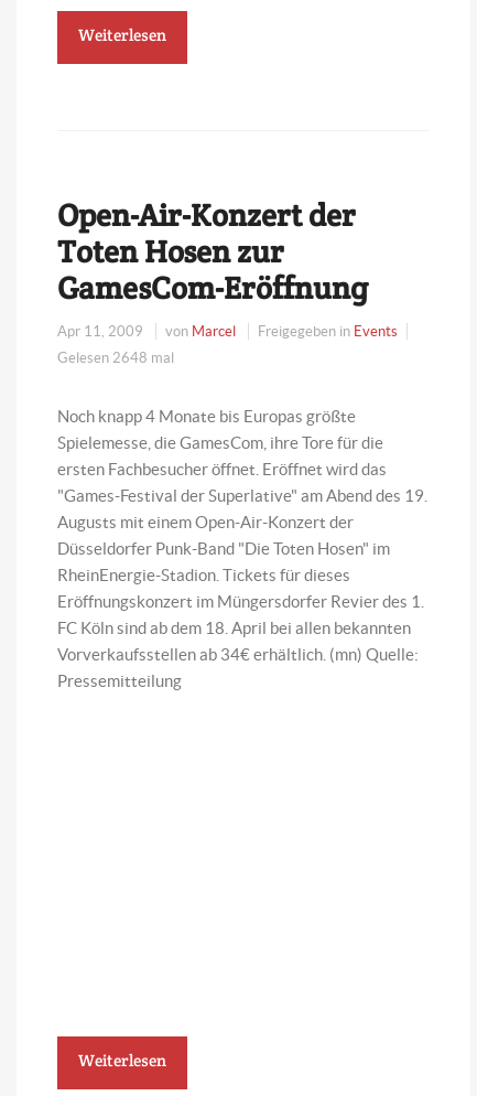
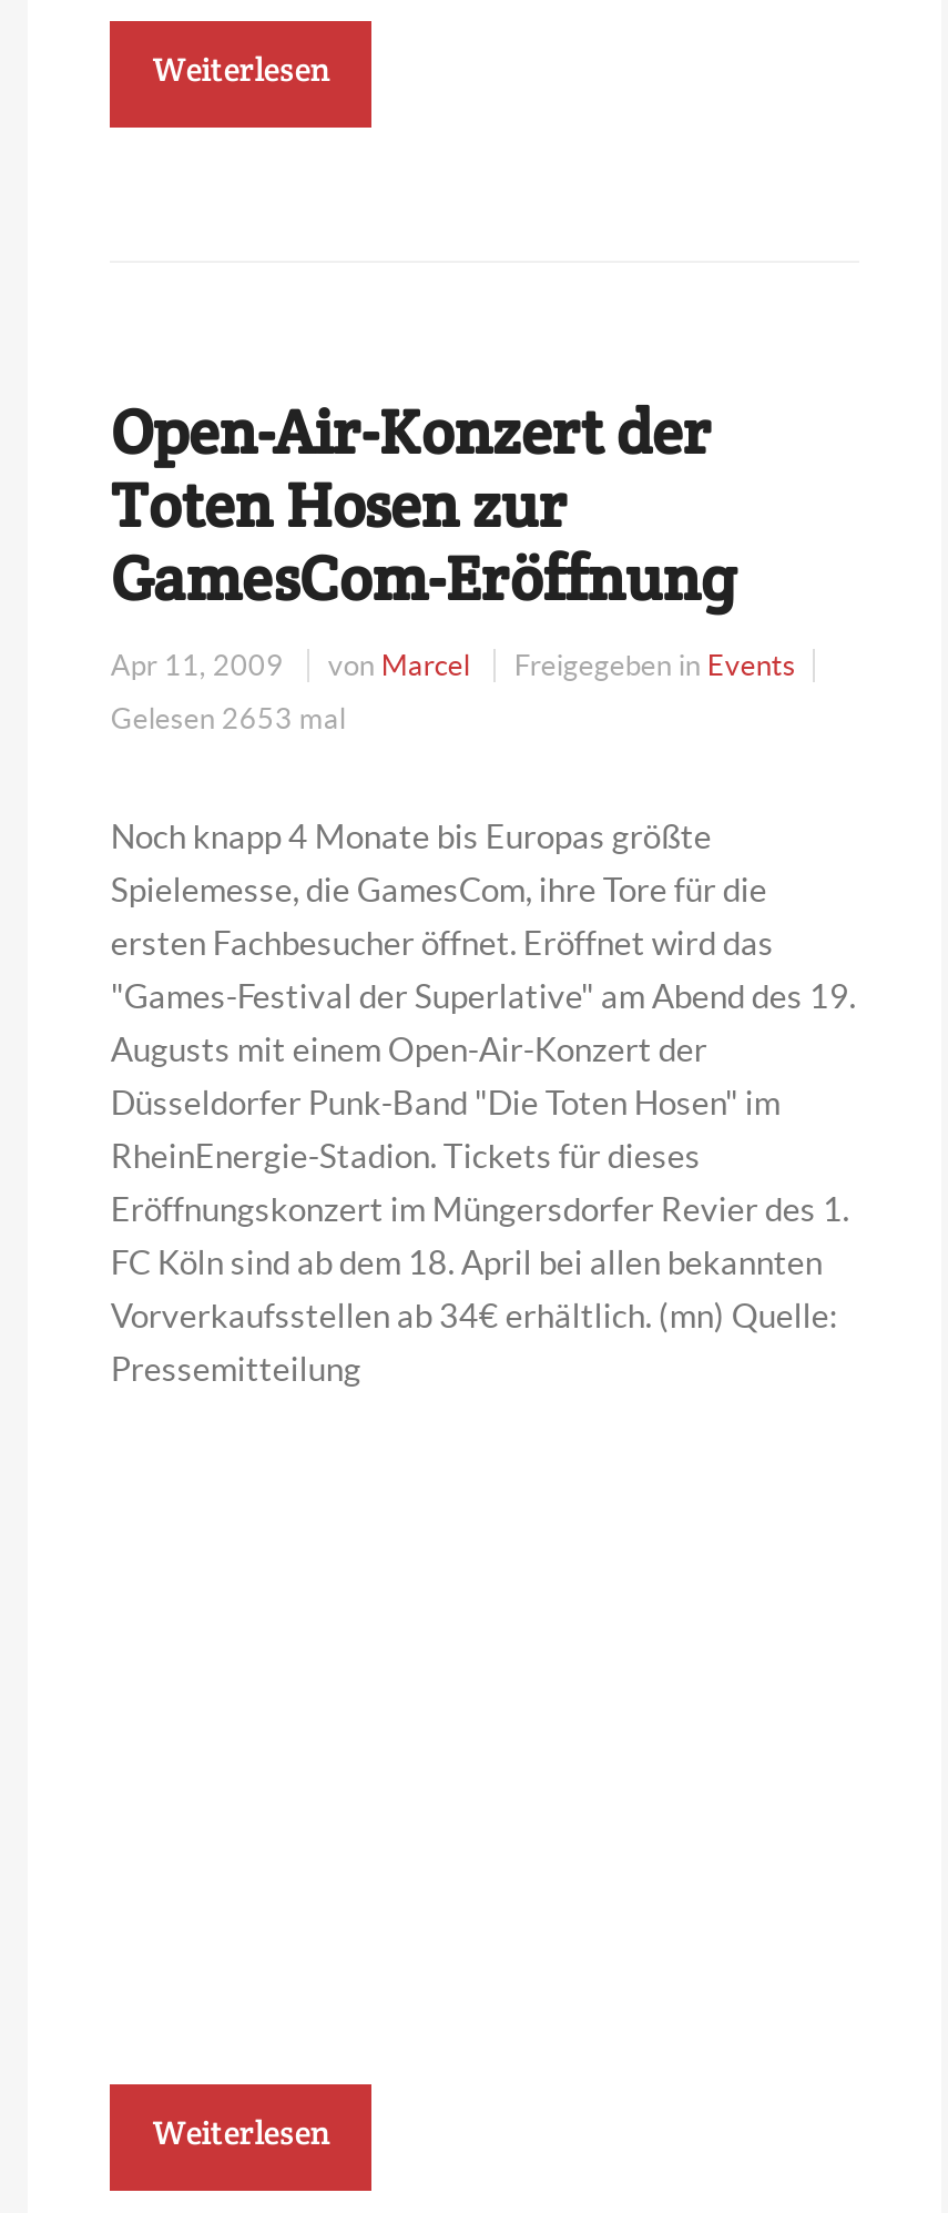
[58,350,174,366] Gelesen 2648 mal -> [111,703,346,736] Gelesen 2653 mal

